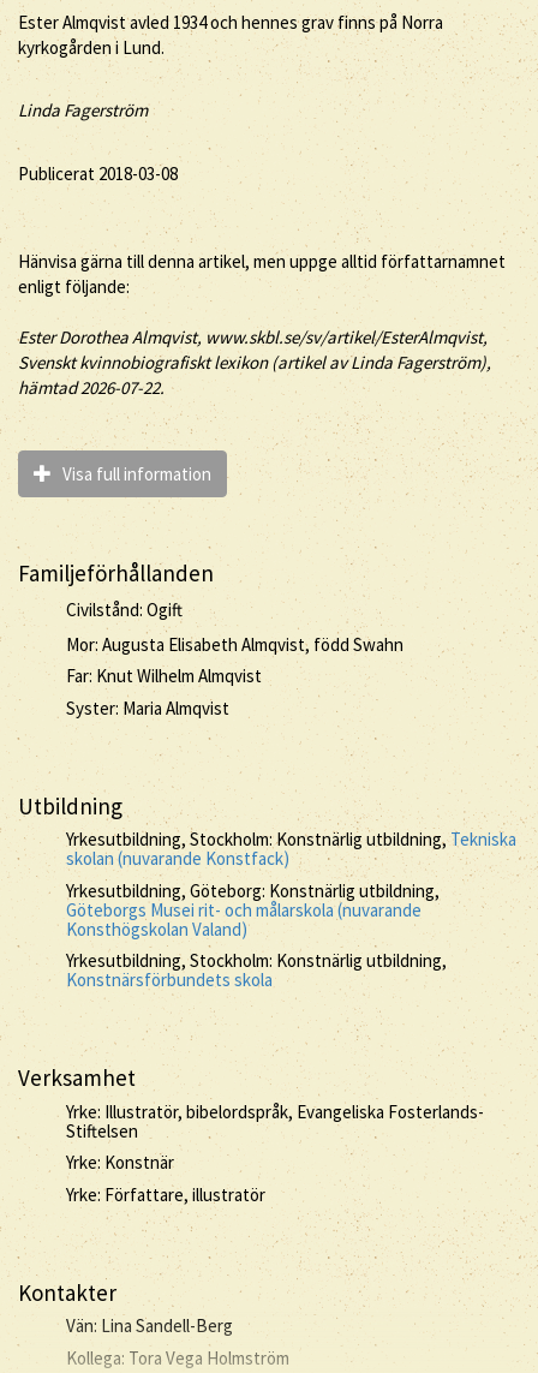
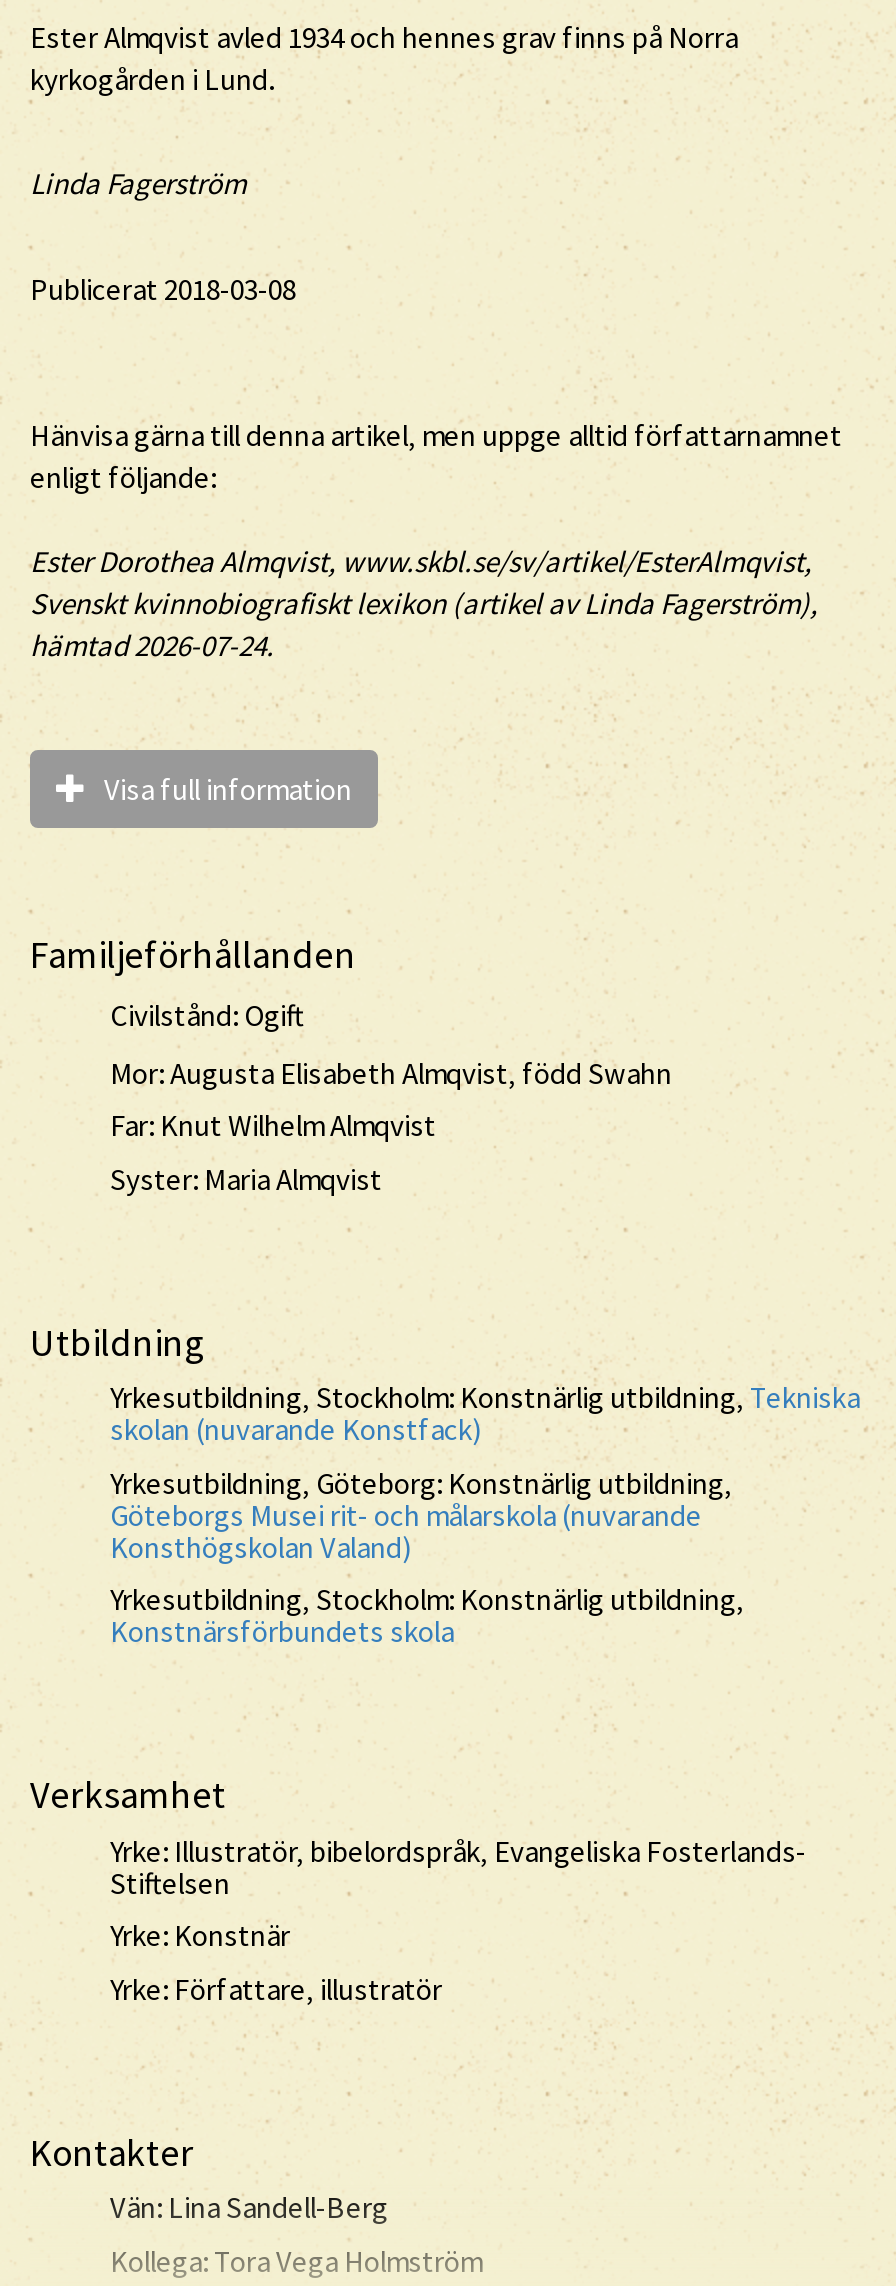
[18,376,165,399] hämtad 2026-07-22. -> [30,626,274,664] hämtad 2026-07-24.

